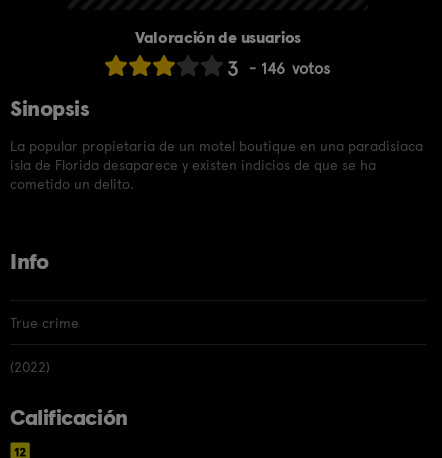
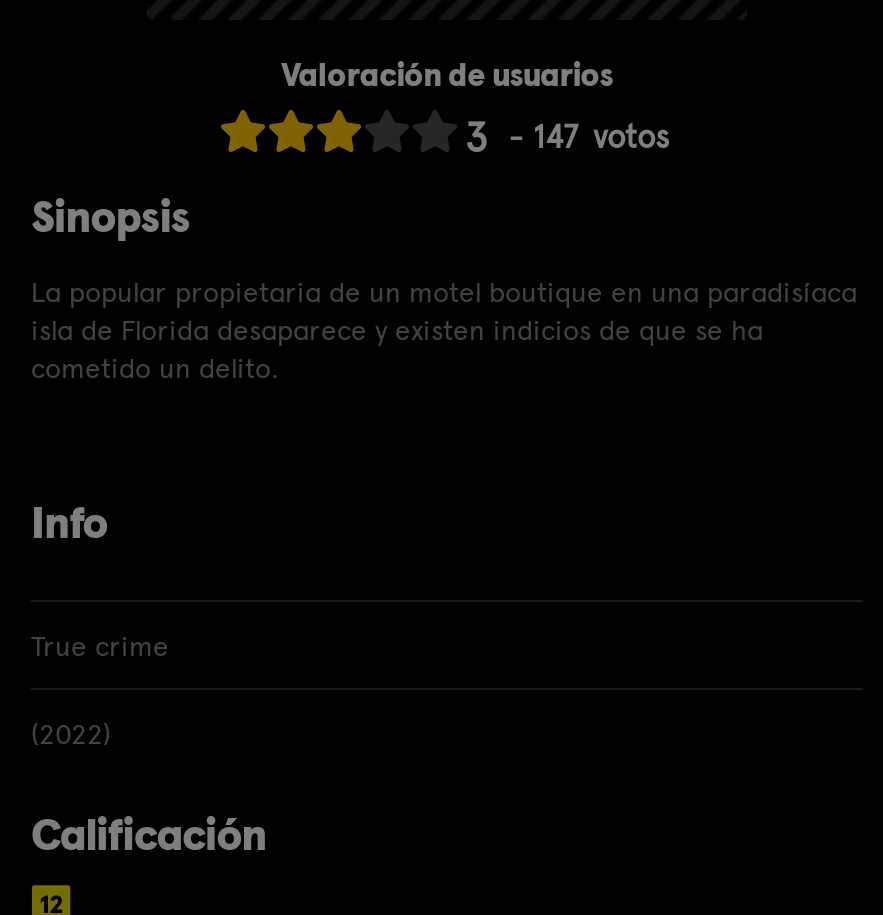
[226,57,329,81] 3 146 votos -> [465,113,669,161] 3 147 votos

